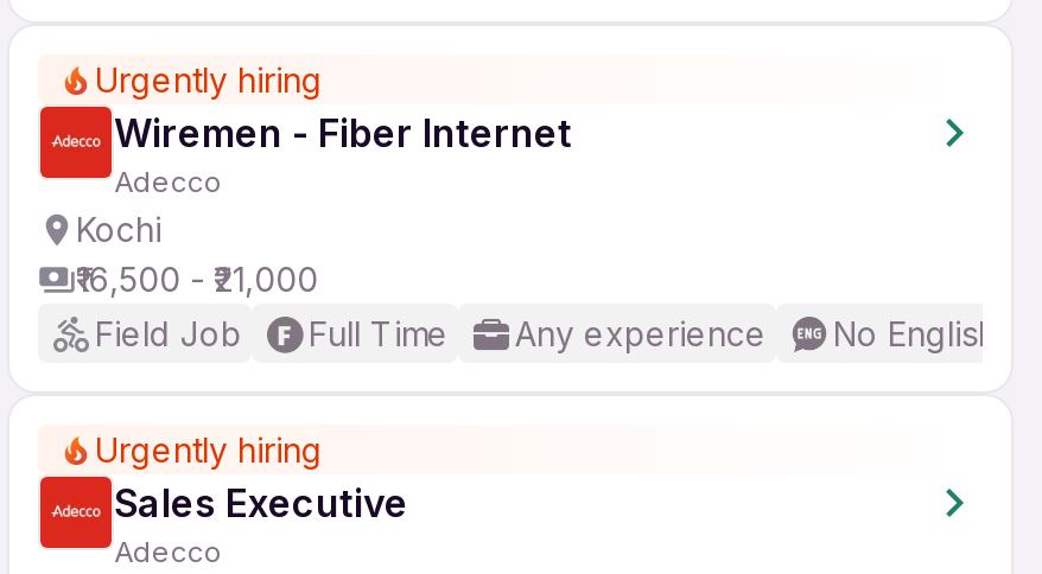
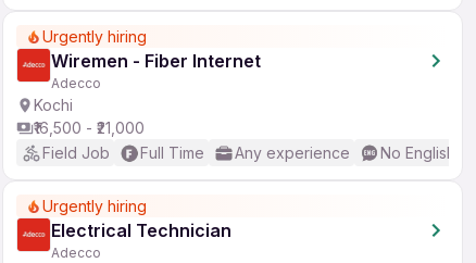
[114,479,408,527] Sales Executive -> [51,220,231,241] Electrical Technician

